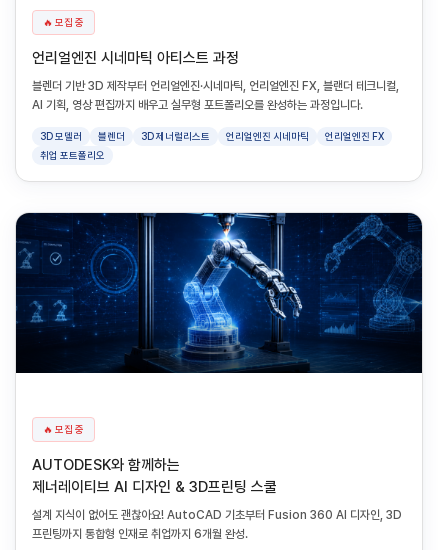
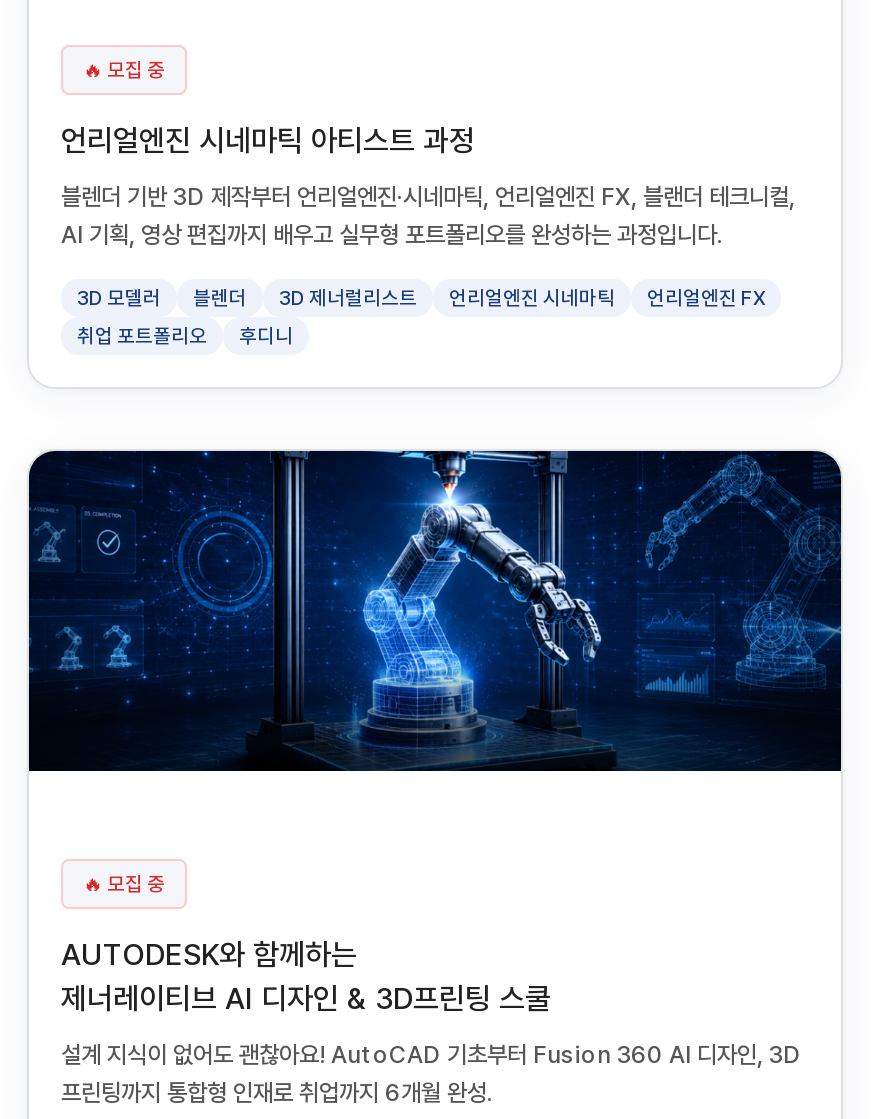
none -> [239,323,293,347] 후디니

